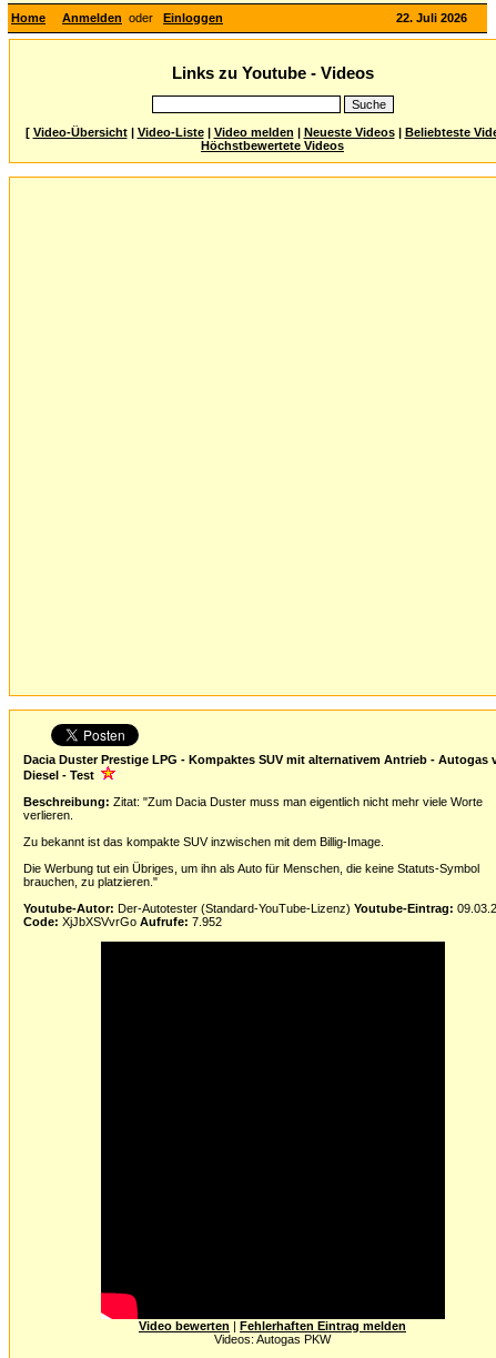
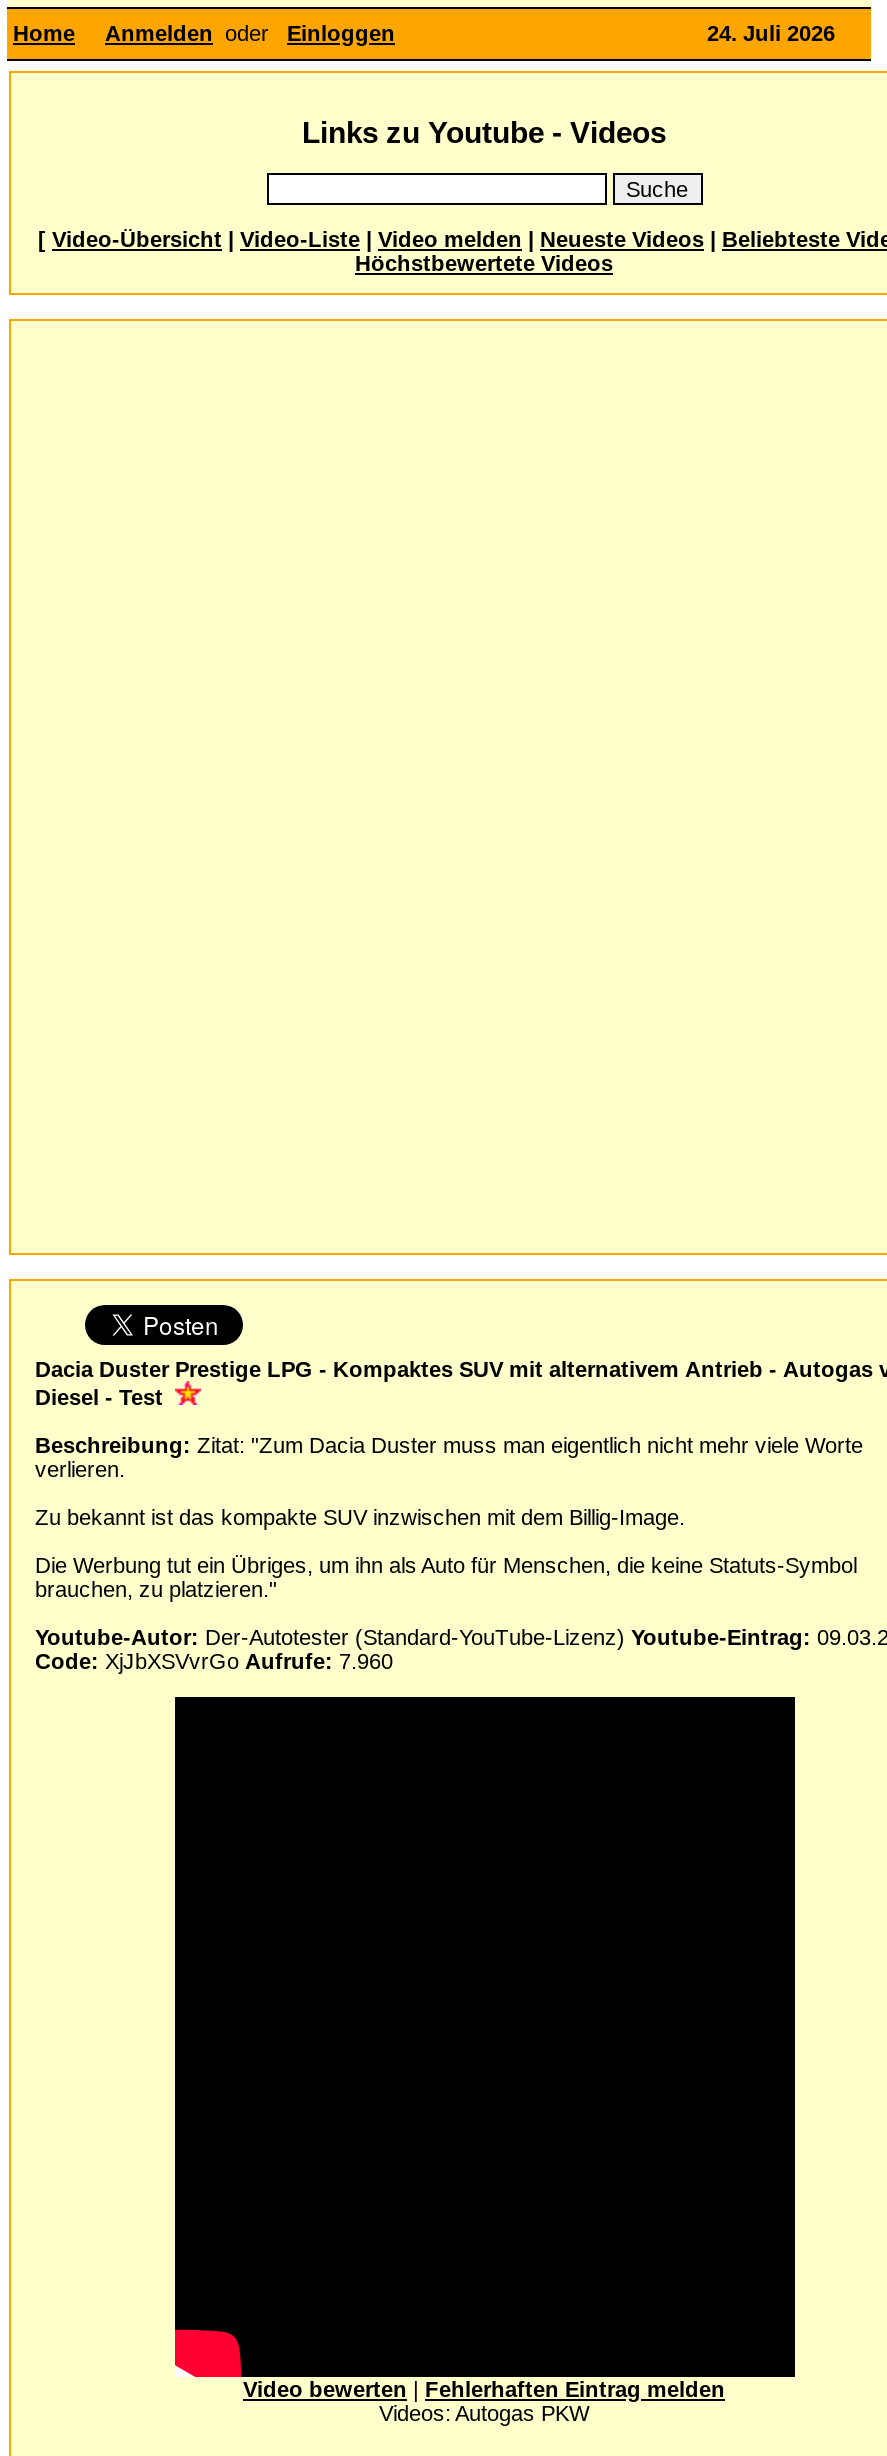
[396,11,467,24] 22. Juli 2026 -> [707,21,835,45] 24. Juli 2026
[23,915,222,928] Code: XjJbXSVvrGo Aufrufe: 7.952 -> [35,1649,393,1673] Code: XjJbXSVvrGo Aufrufe: 7.960

